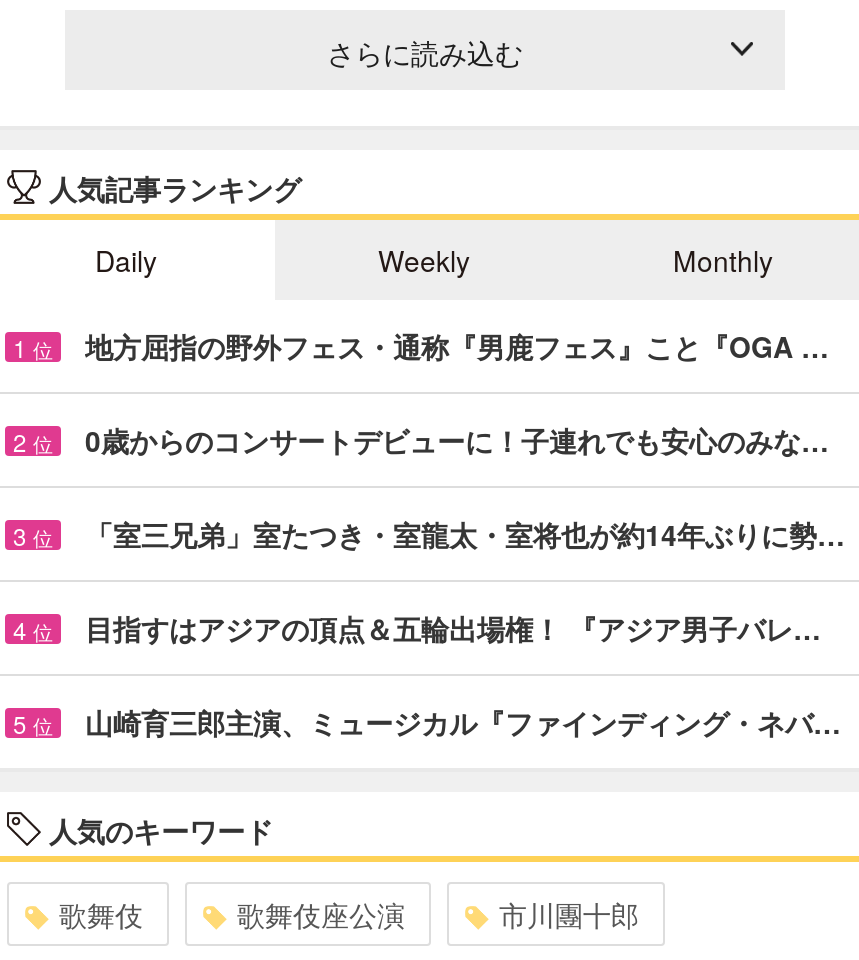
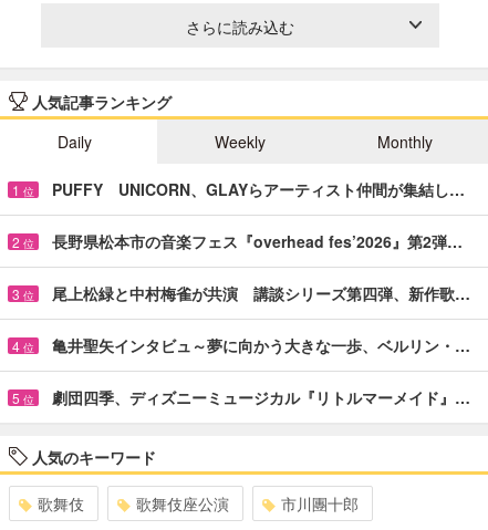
[85,326,829,366] 地方屈指の野外フェス・通称『男鹿フェス』こと『OGA … -> [52,178,465,200] PUFFY UNICORN、GLAYらアーティスト仲間が集結し…
[85,420,829,460] 0歳からのコンサートデビューに！子連れでも安心のみな… -> [52,230,463,252] 長野県松本市の音楽フェス『overhead fes’2026』第2弾…
[85,514,845,554] 「室三兄弟」室たつき・室龍太・室将也が約14年ぶりに勢… -> [52,282,470,304] 尾上松緑と中村梅雀が共演 講談シリーズ第四弾、新作歌…
[85,608,821,648] 目指すはアジアの頂点＆五輪出場権！ 『アジア男子バレ… -> [52,334,470,356] 亀井聖矢インタビュ～夢に向かう大きな一歩、ベルリン・…
[85,702,841,742] 山崎育三郎主演、ミュージカル『ファインディング・ネバ… -> [52,386,470,408] 劇団四季、ディズニーミュージカル『リトルマーメイド』…

